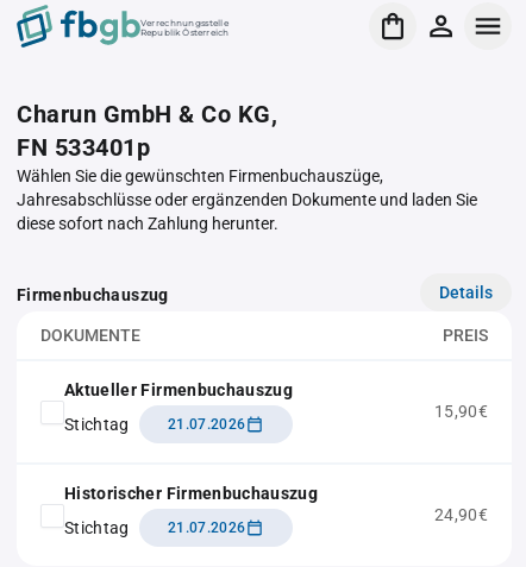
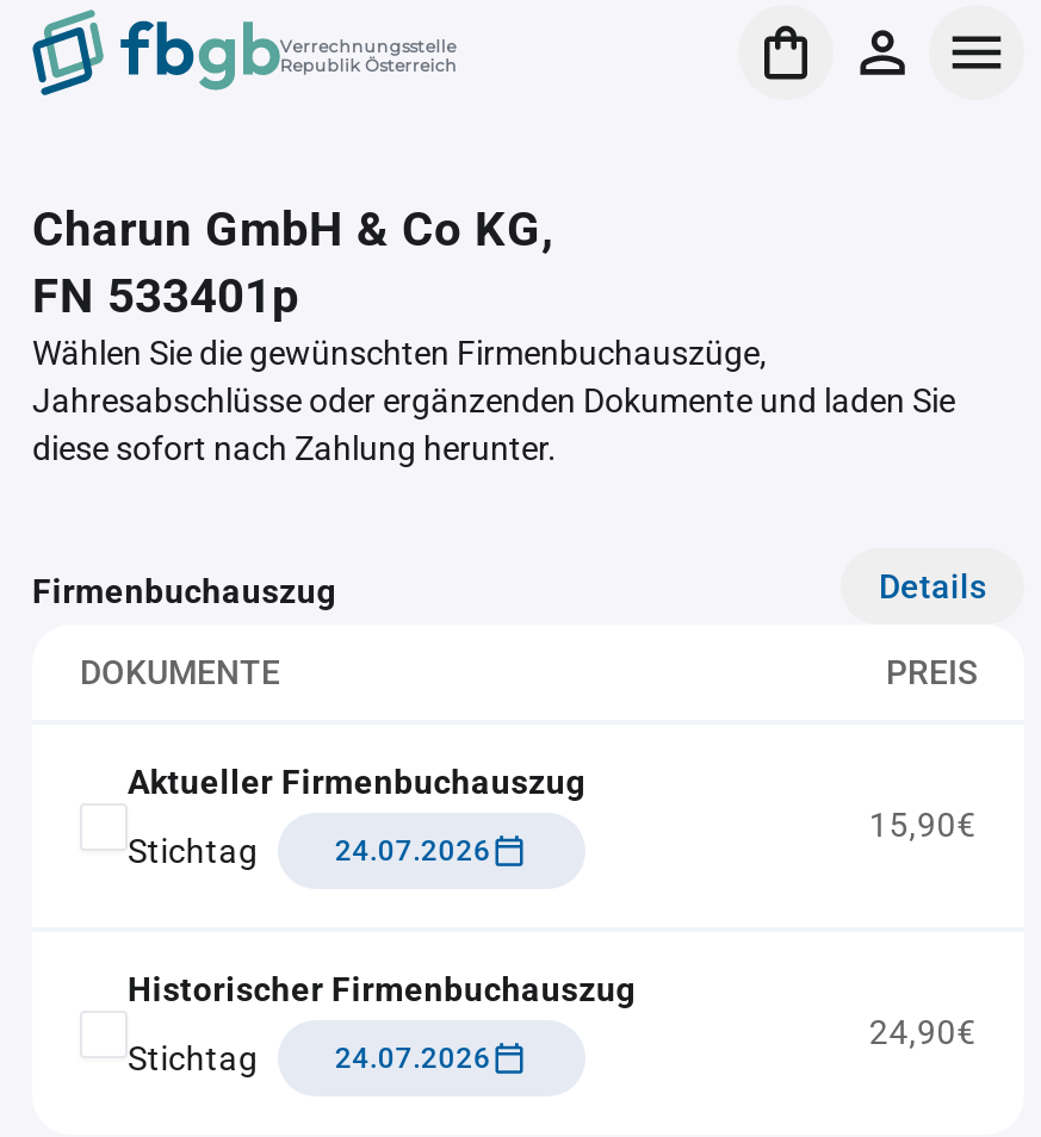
[168,416,246,433] 21.07.2026 -> [335,834,491,868] 24.07.2026
[168,519,246,536] 21.07.2026 -> [335,1042,491,1075] 24.07.2026

